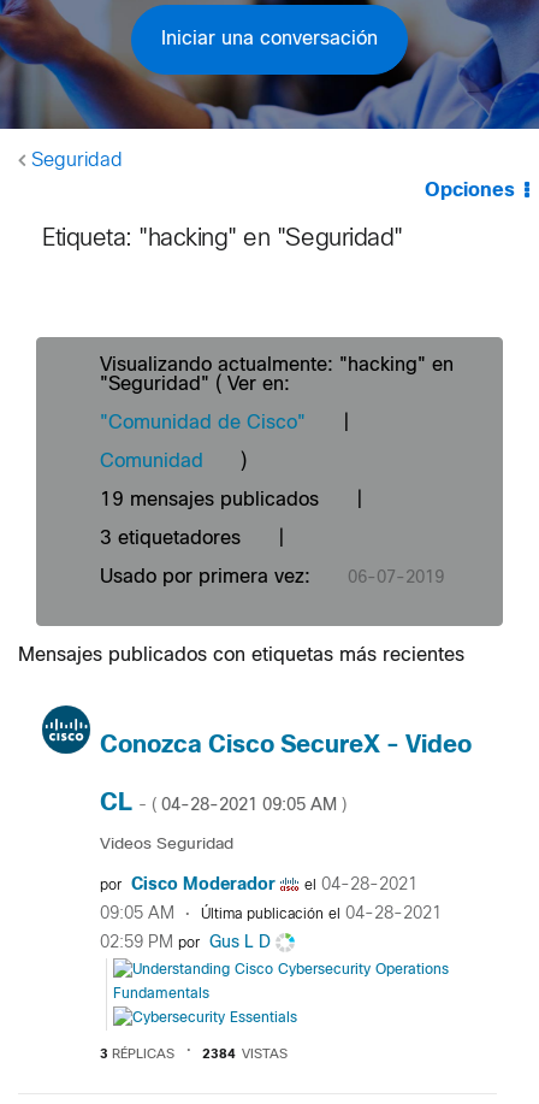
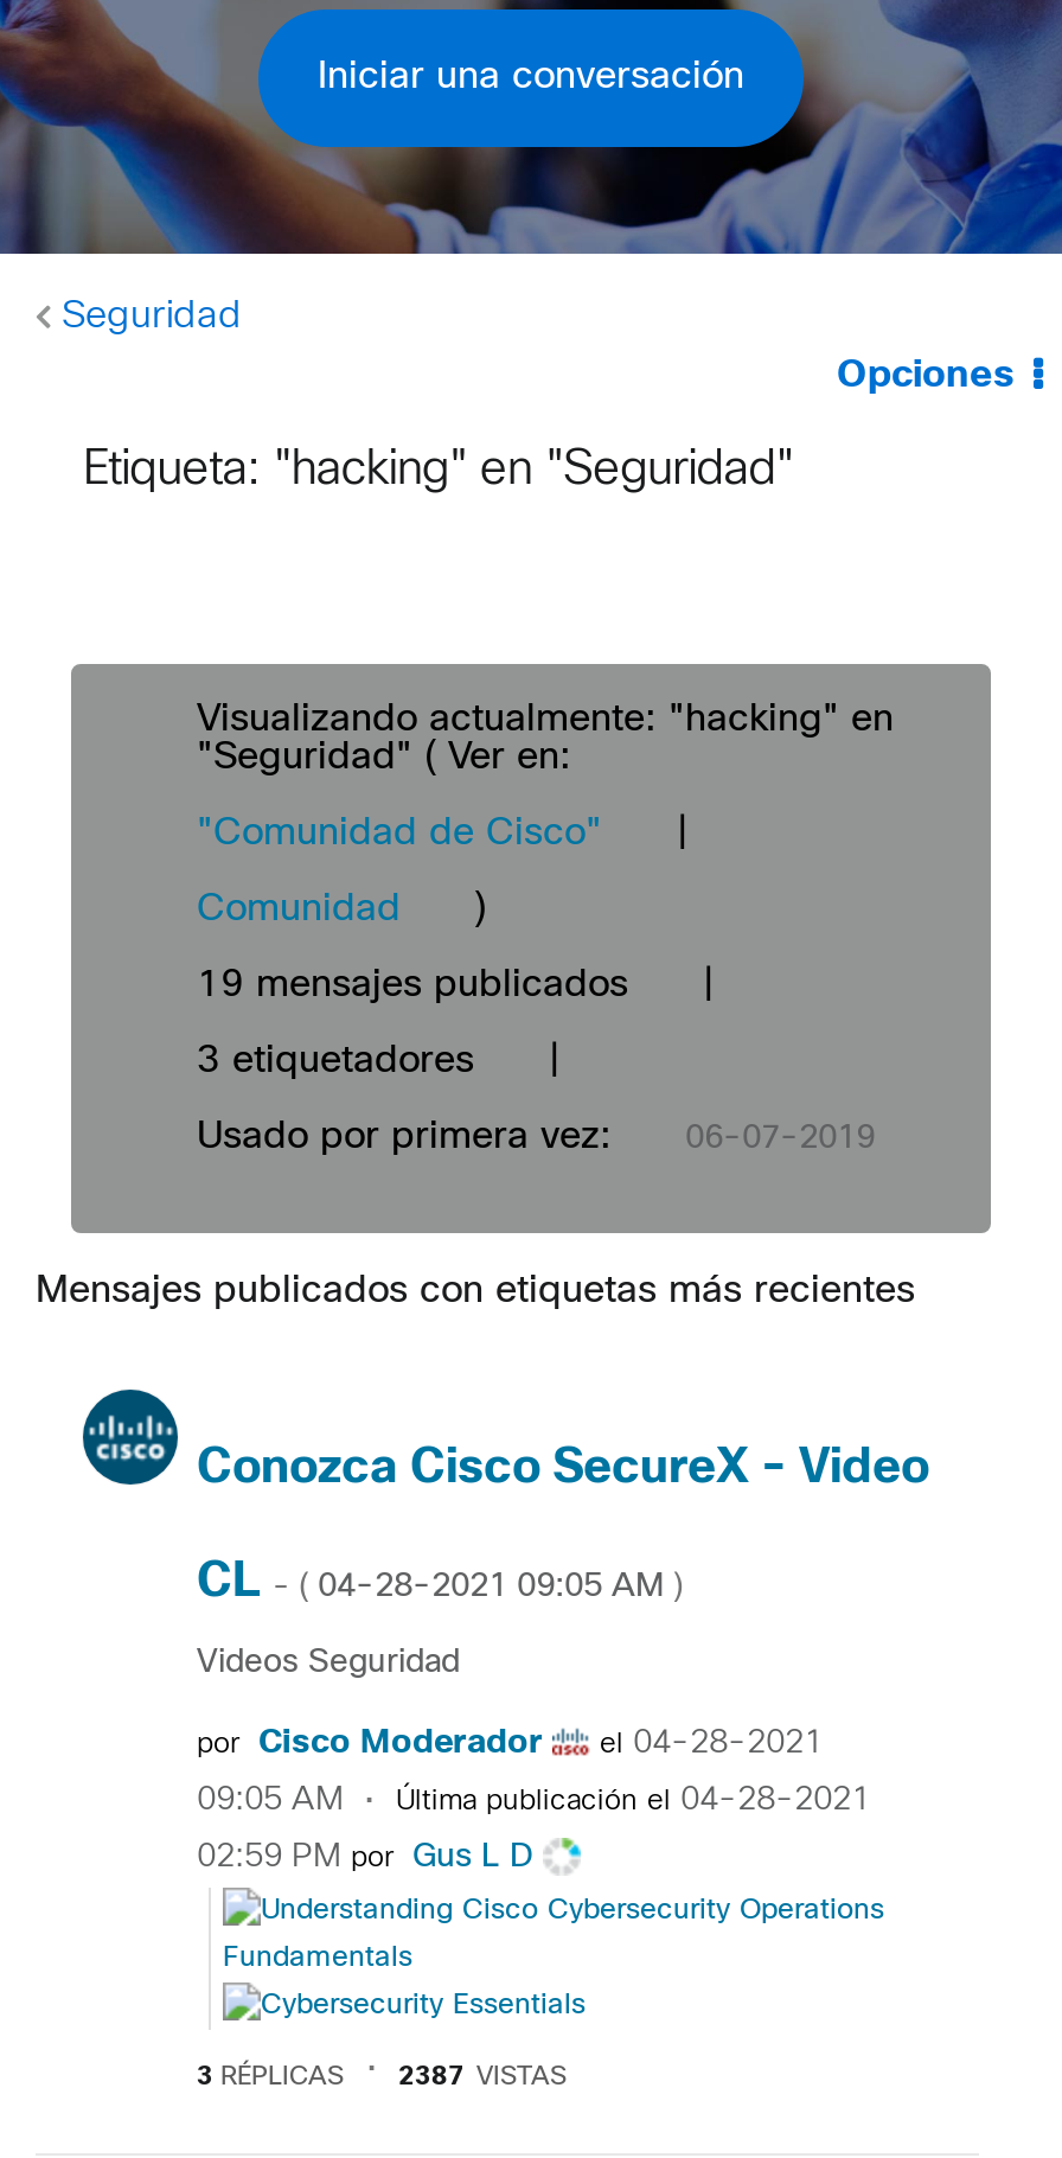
[202,1048,288,1060] 2384 VISTAS -> [398,2064,567,2088] 2387 VISTAS

